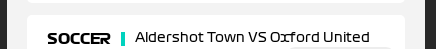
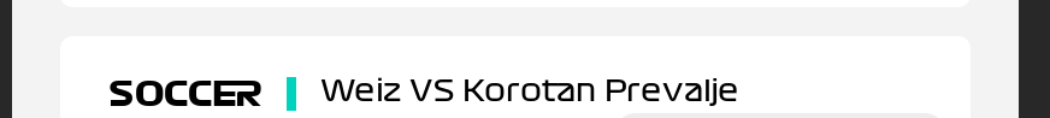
[135,32,370,44] Aldershot Town VS Oxford United -> [320,77,739,106] Weiz VS Korotan Prevalje

